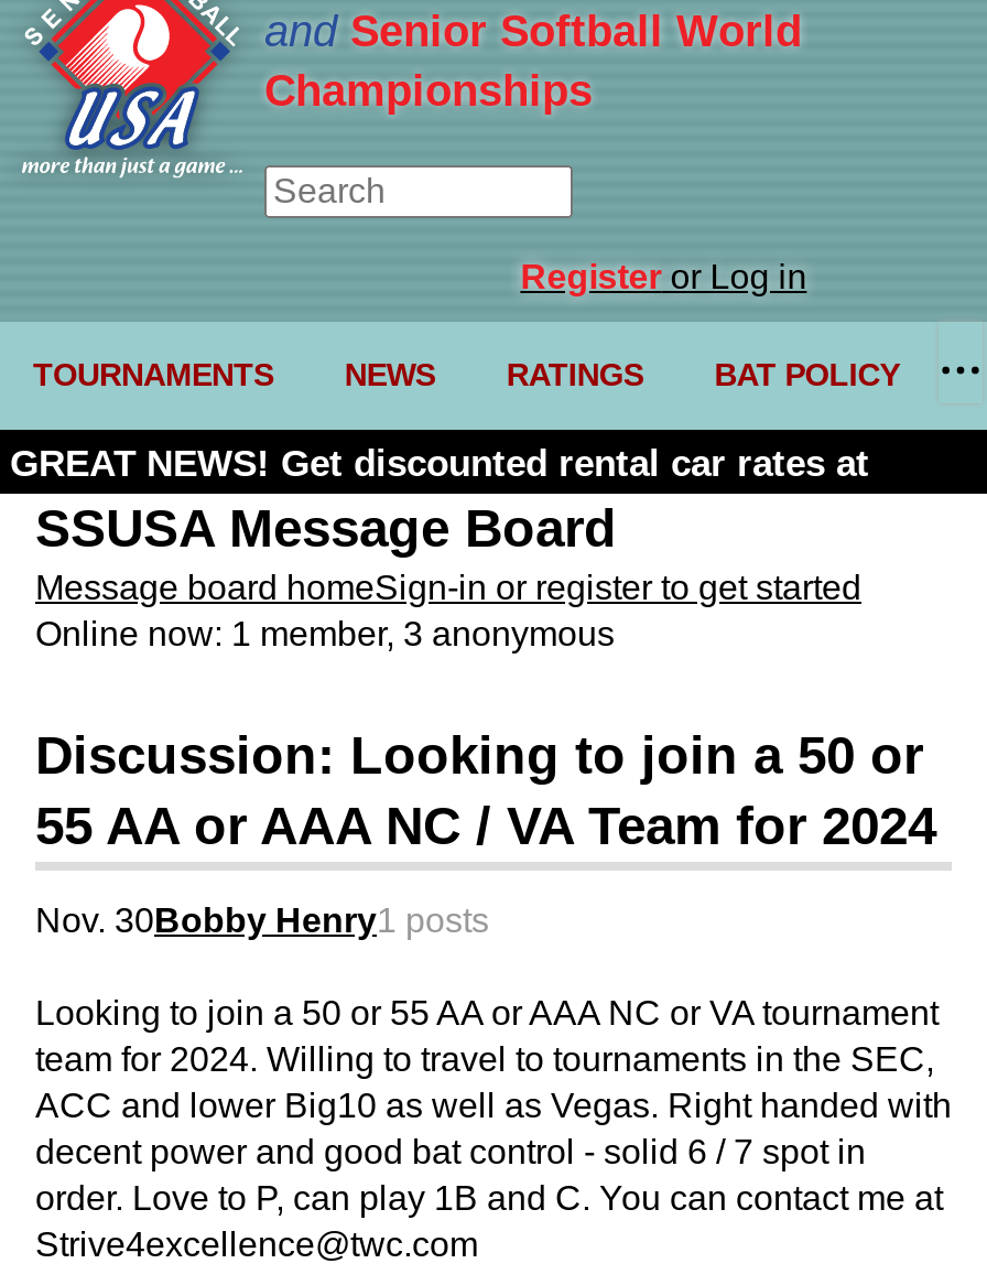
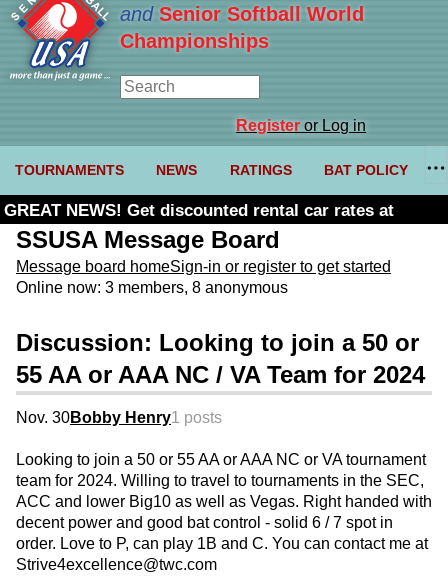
[35,615,615,652] Online now: 1 member, 3 anonymous -> [16,279,288,296] Online now: 3 members, 8 anonymous

